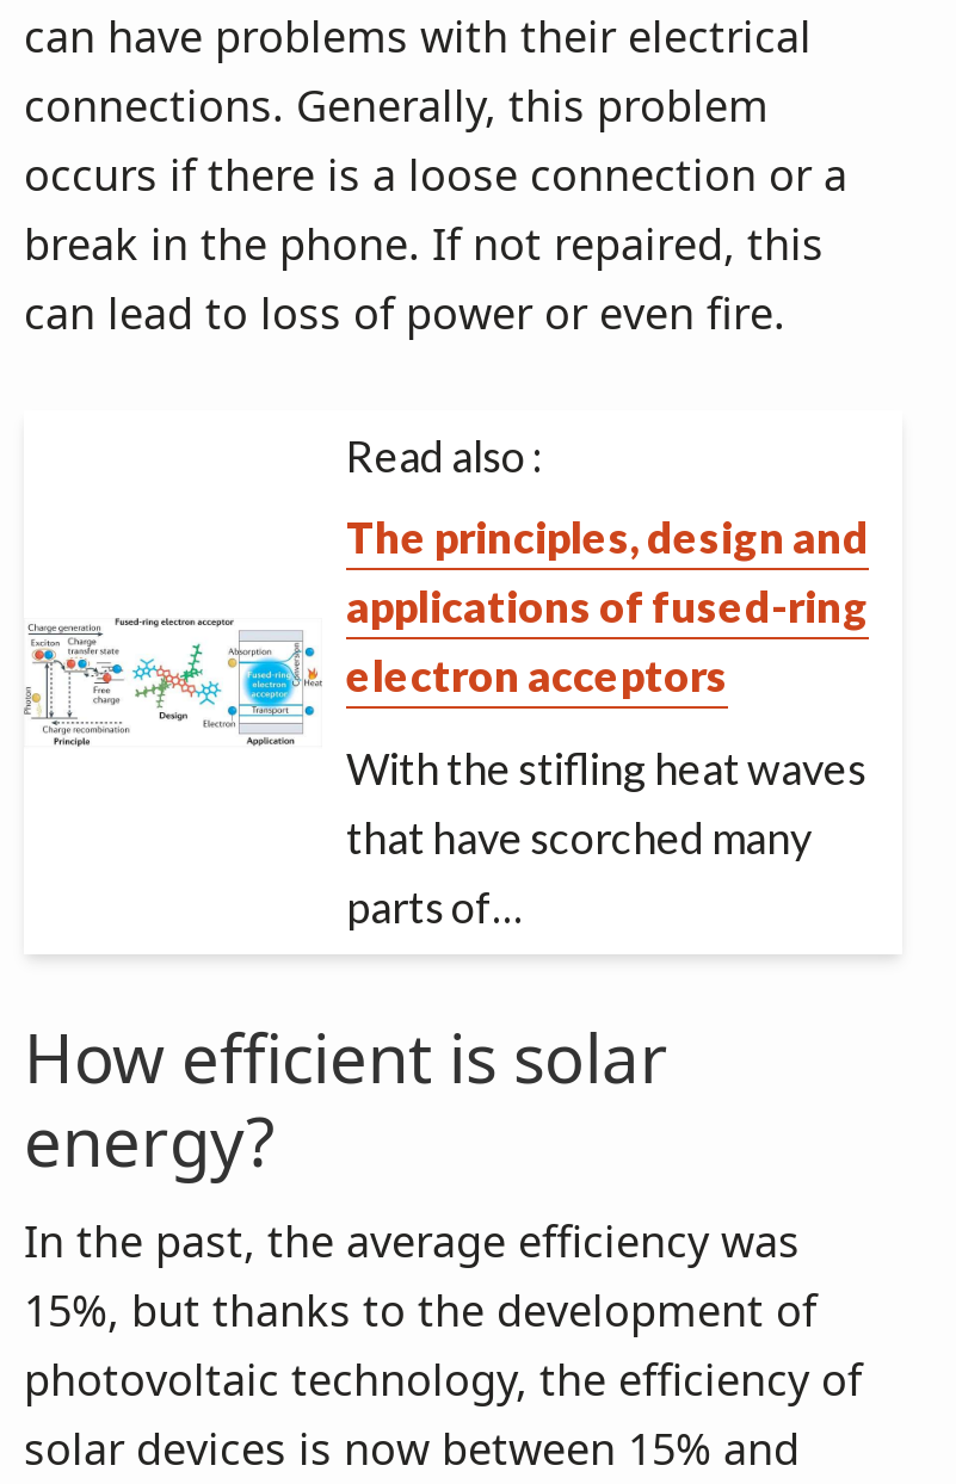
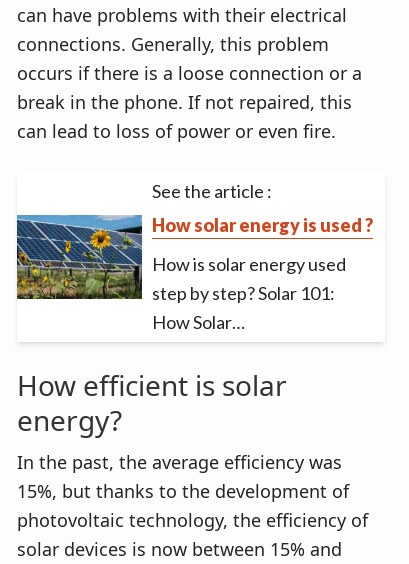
[346,429,544,482] Read also : -> [152,180,272,202] See the article :
[24,511,869,749] [image] | The principles, design and | applications of fused-ring | electron acceptors -> [16,214,373,300] [image] | How solar energy is used ?
[346,742,866,933] With the stifling heat waves | that have scorched many | parts of… -> [152,253,346,333] How is solar energy used | step by step? Solar 101: | How Solar…

